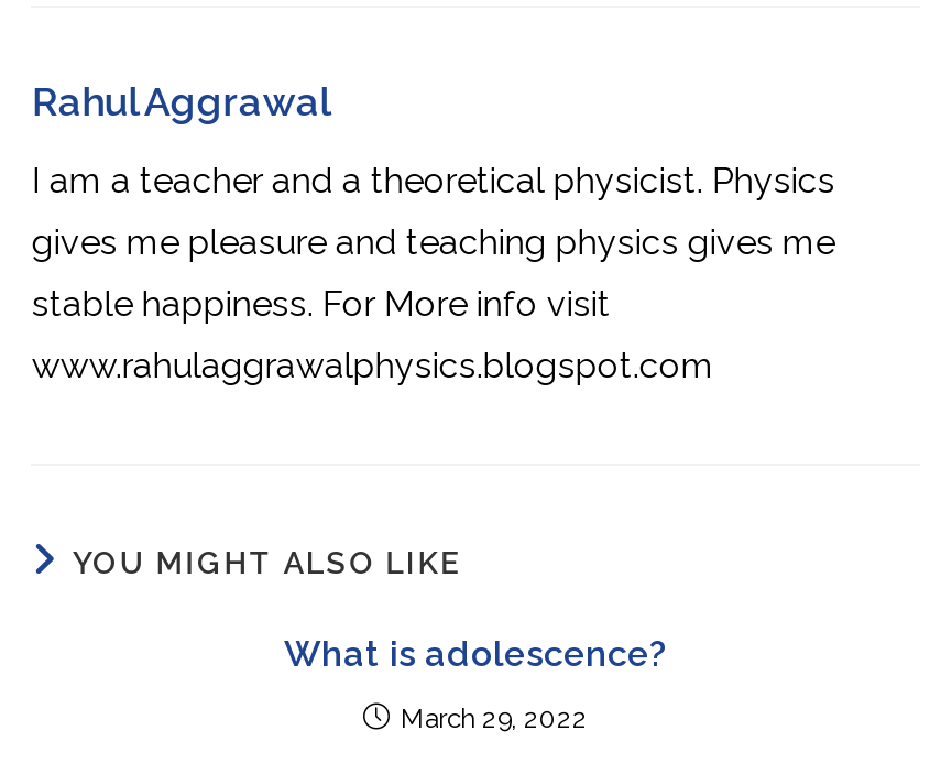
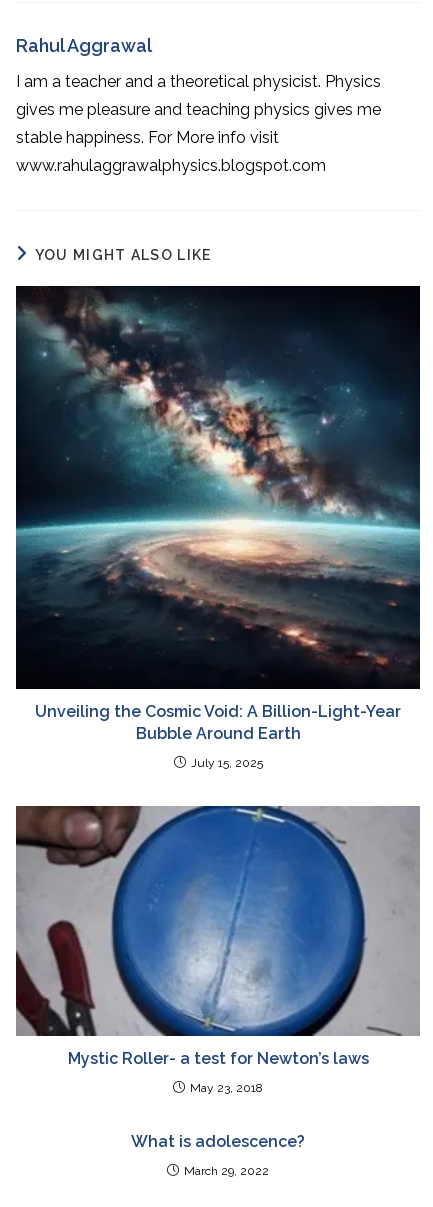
none -> [15,285,421,770] [image] | Unveiling the Cosmic Void: A Billion-Light-Year | Bubble Around Earth | July 15, 2025
none -> [15,805,421,1095] [image] | Mystic Roller- a test for Newton’s laws | May 23, 2018

